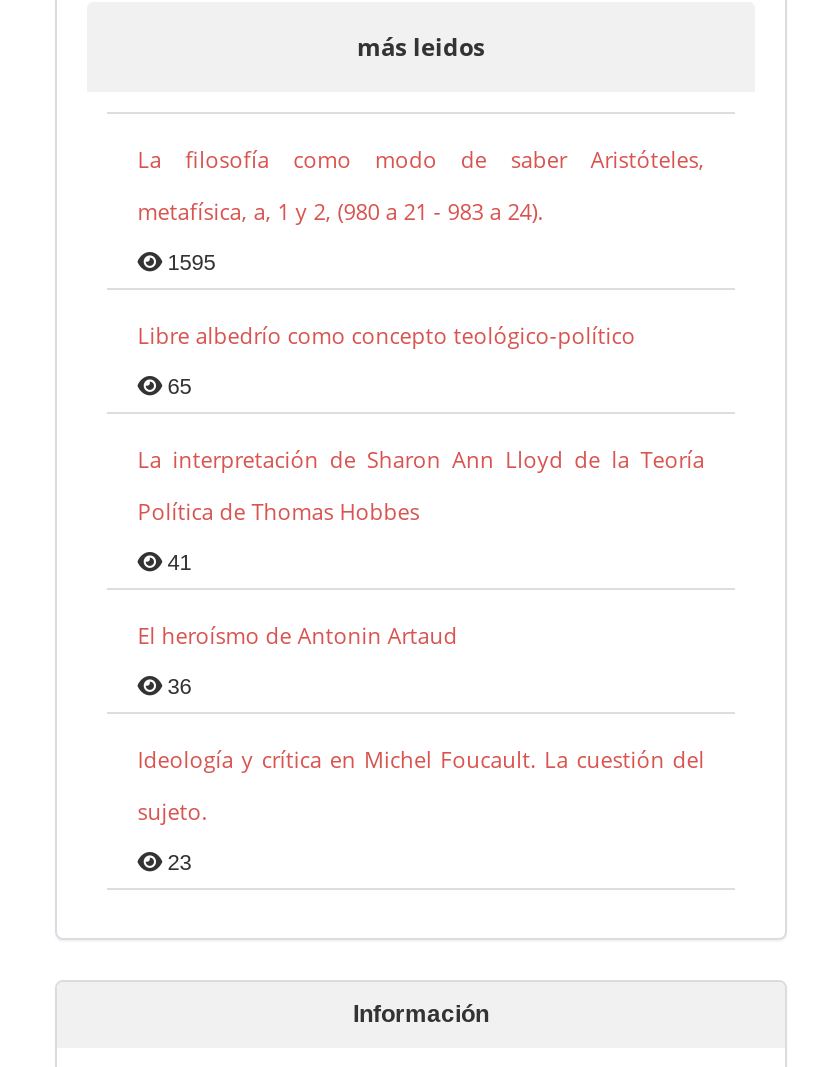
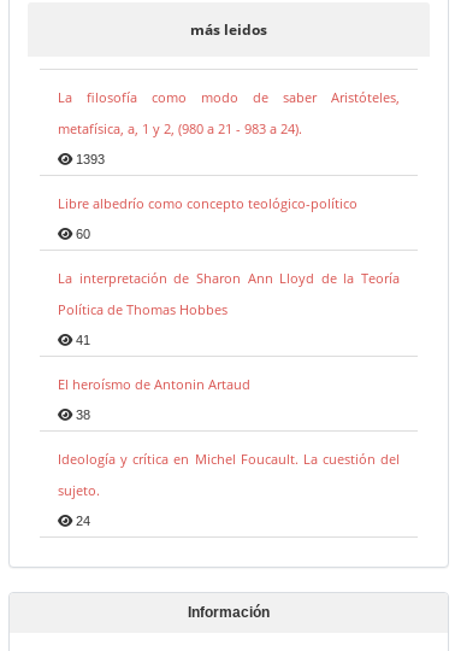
[161,250,215,274] 1595 -> [72,152,105,166] 1393
[161,374,191,398] 65 -> [72,226,91,241] 60
[161,674,191,698] 36 -> [72,407,91,422] 38
[161,850,191,874] 23 -> [72,513,91,528] 24

